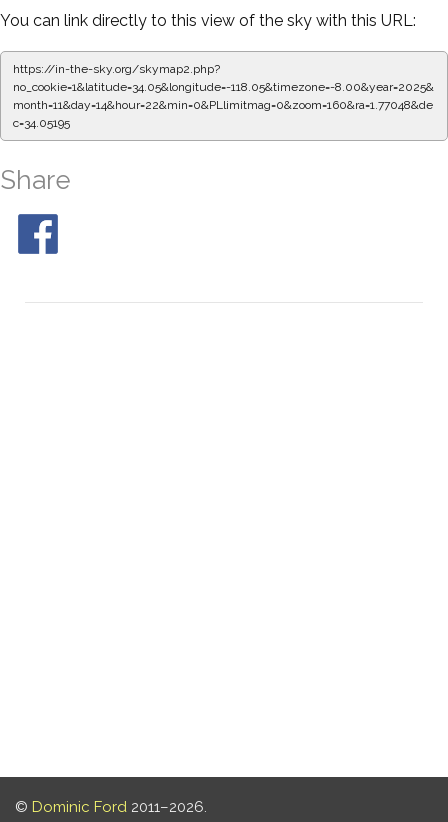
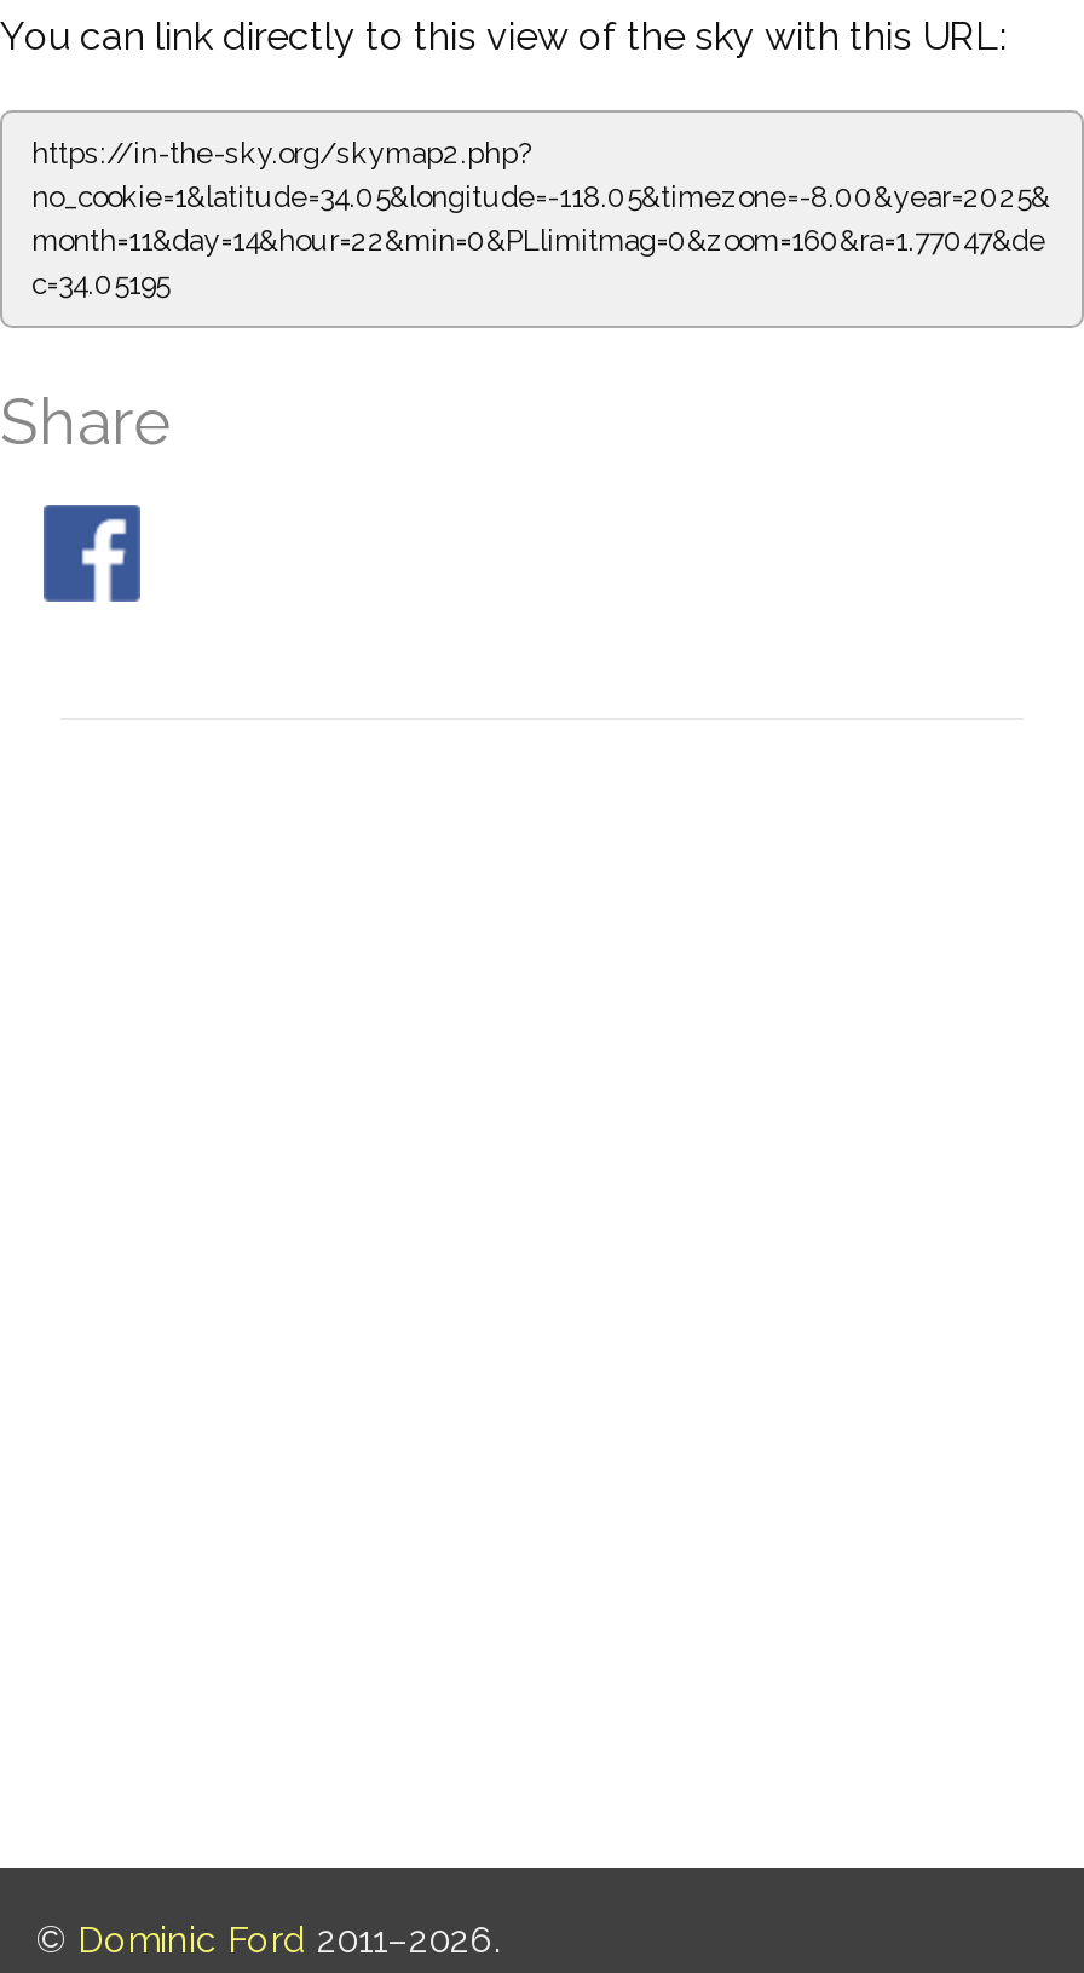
[13,98,433,112] month=11&day=14&hour=22&min=0&PLlimitmag=0&zoom=160&ra=1.77048&de -> [31,224,1045,258] month=11&day=14&hour=22&min=0&PLlimitmag=0&zoom=160&ra=1.77047&de

